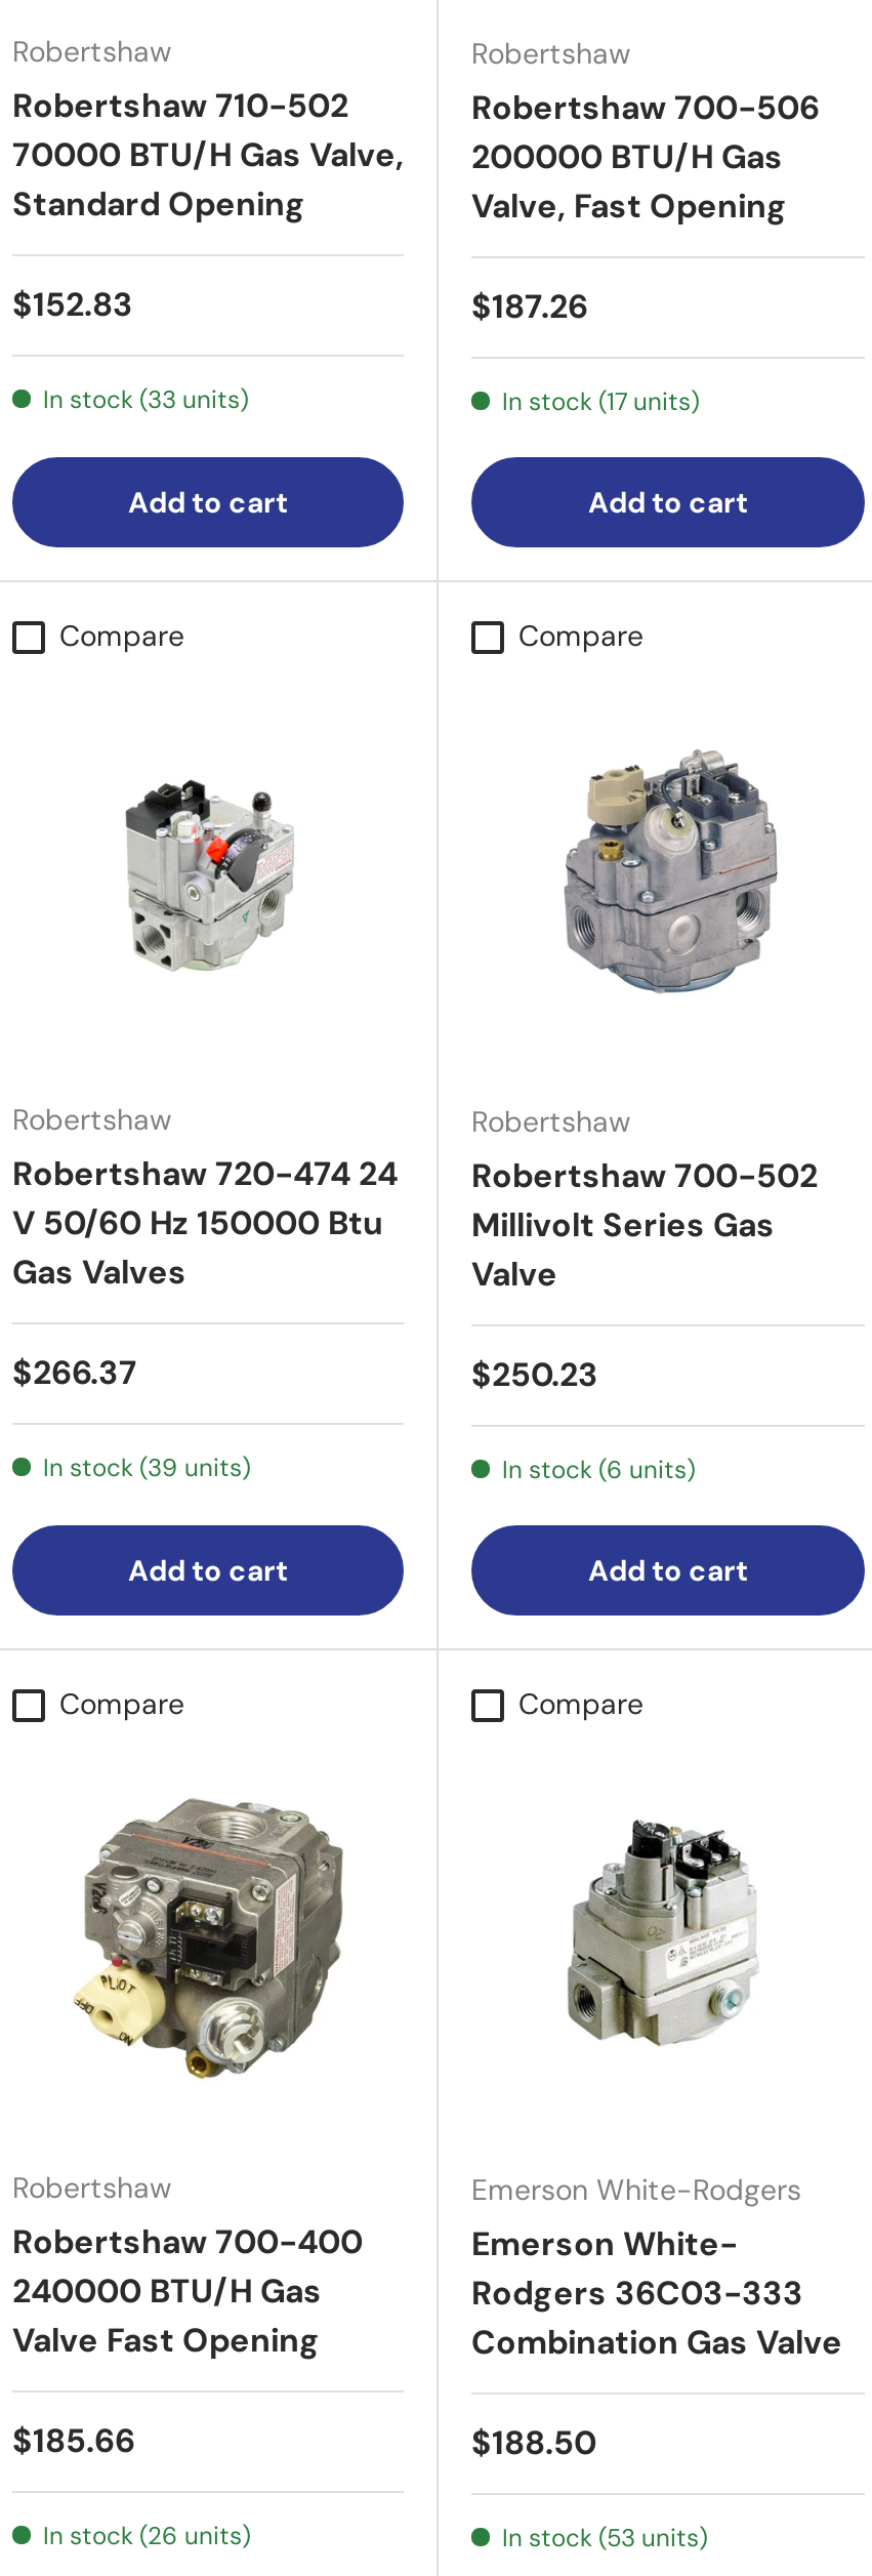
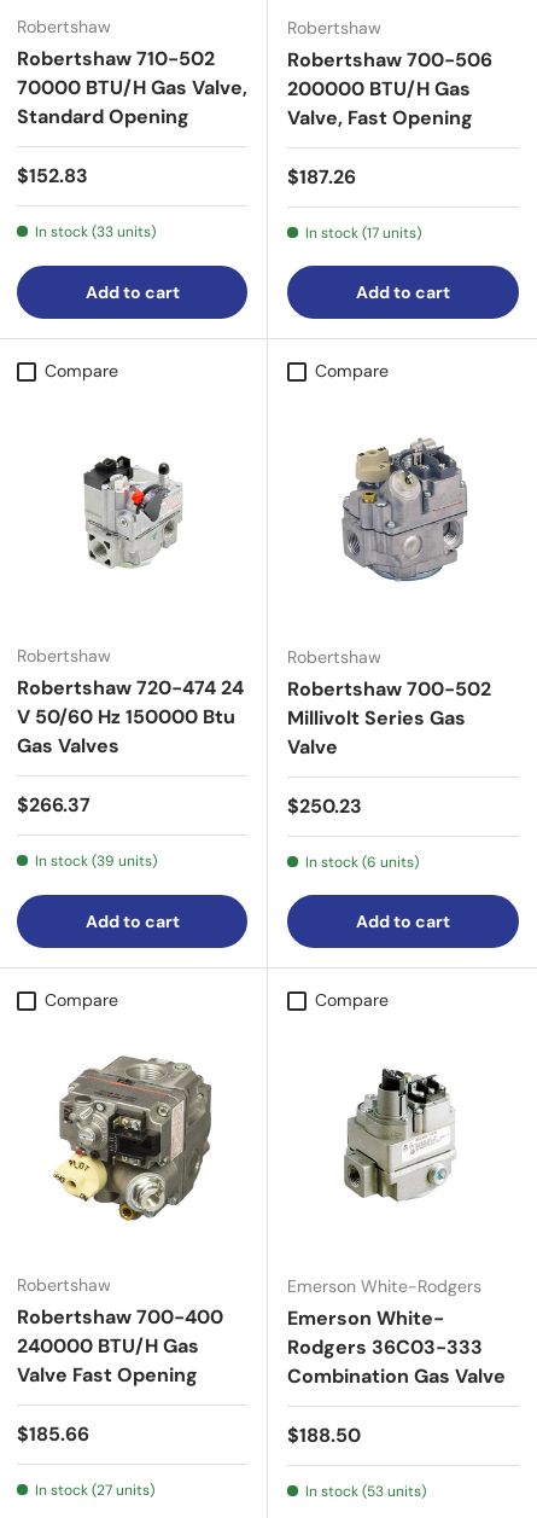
[43,2520,250,2552] In stock (26 units) -> [35,1481,154,1500] In stock (27 units)

